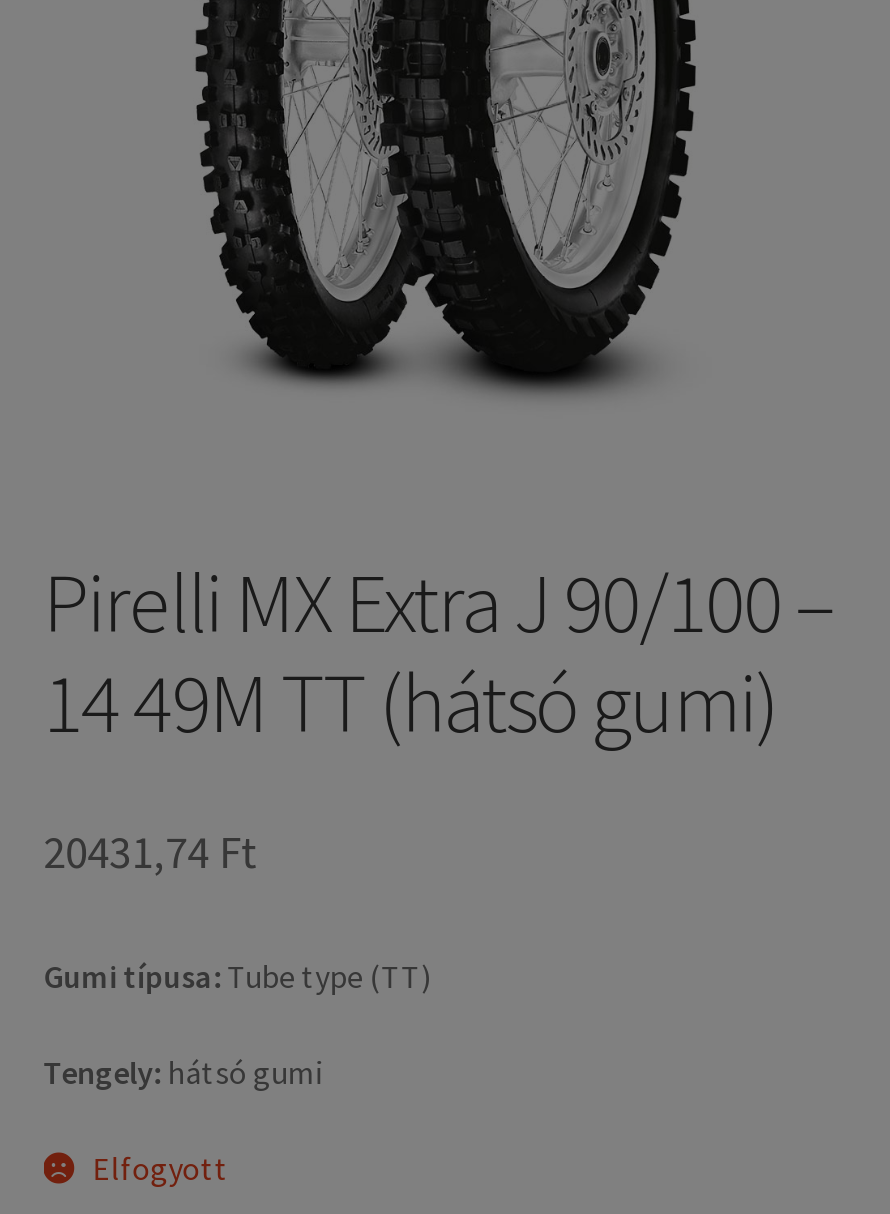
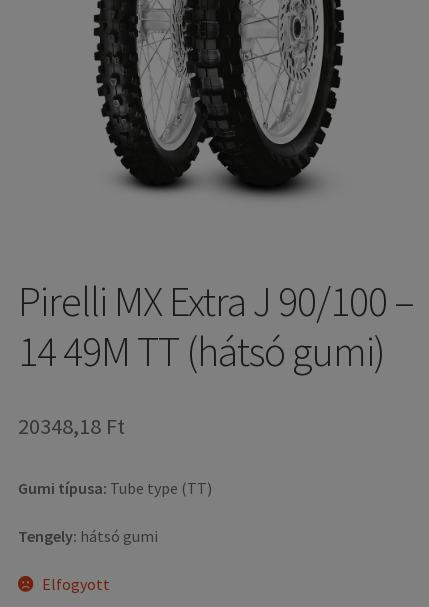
[43,824,257,880] 20431,74 Ft -> [18,412,125,440] 20348,18 Ft

